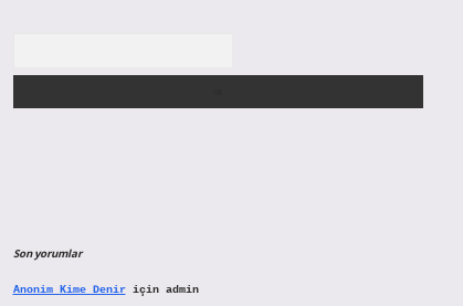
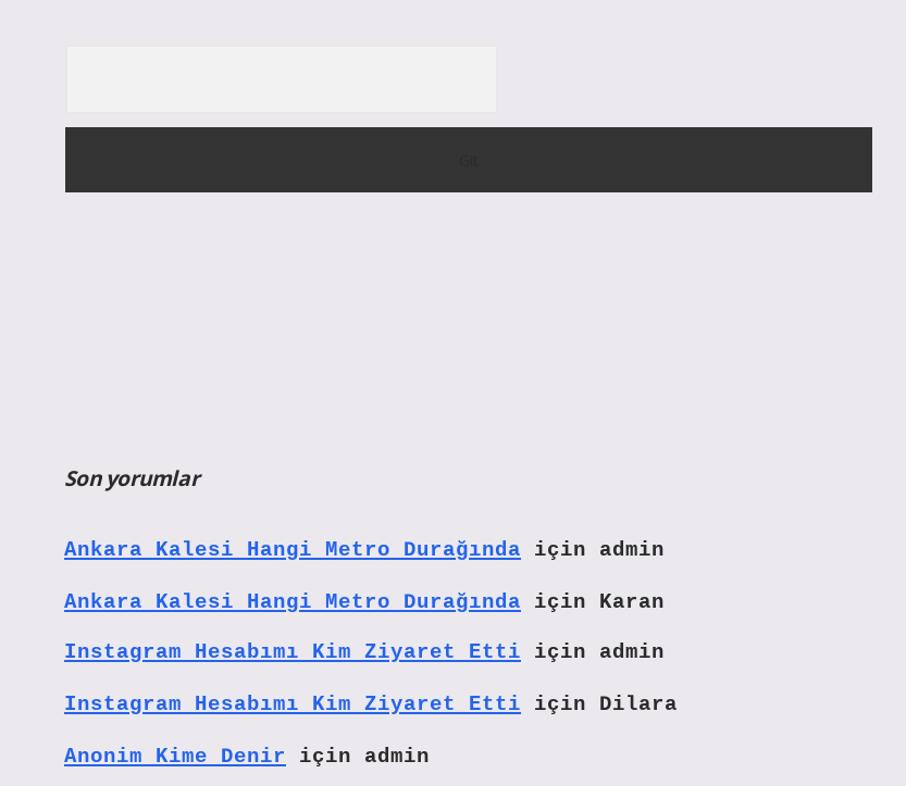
none -> [64,539,678,716] Ankara Kalesi Hangi Metro Durağında için admin | Ankara Kalesi Hangi Metro Durağında için Karan | Instagram Hesabımı Kim Ziyaret Etti için admin | Instagram Hesabımı Kim Ziyaret Etti için Dilara

